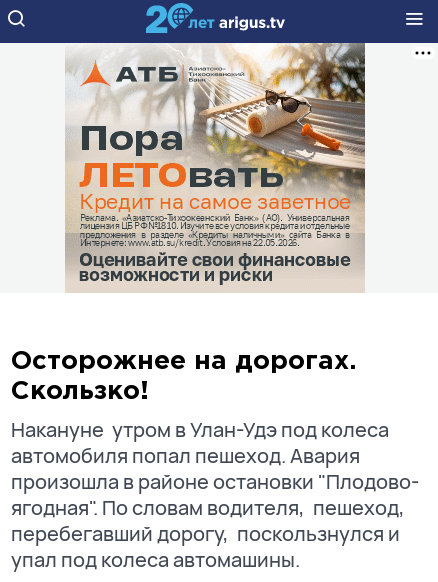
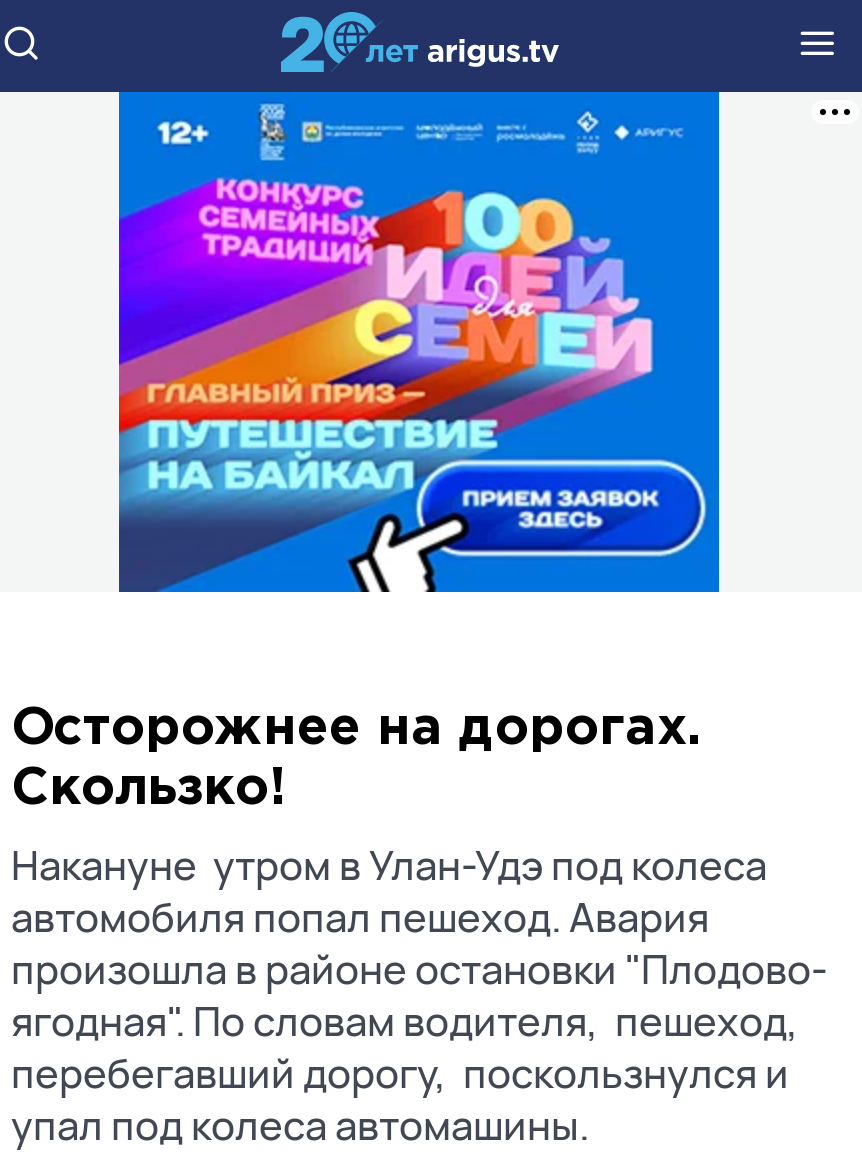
[65,42,366,293] [image] -> [117,90,721,594] [image]

